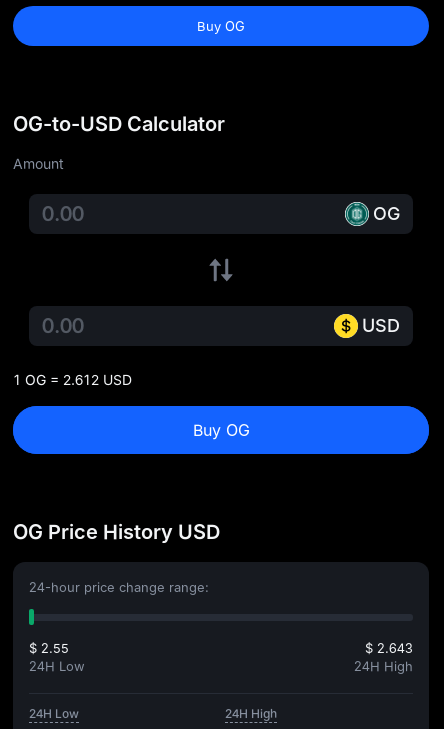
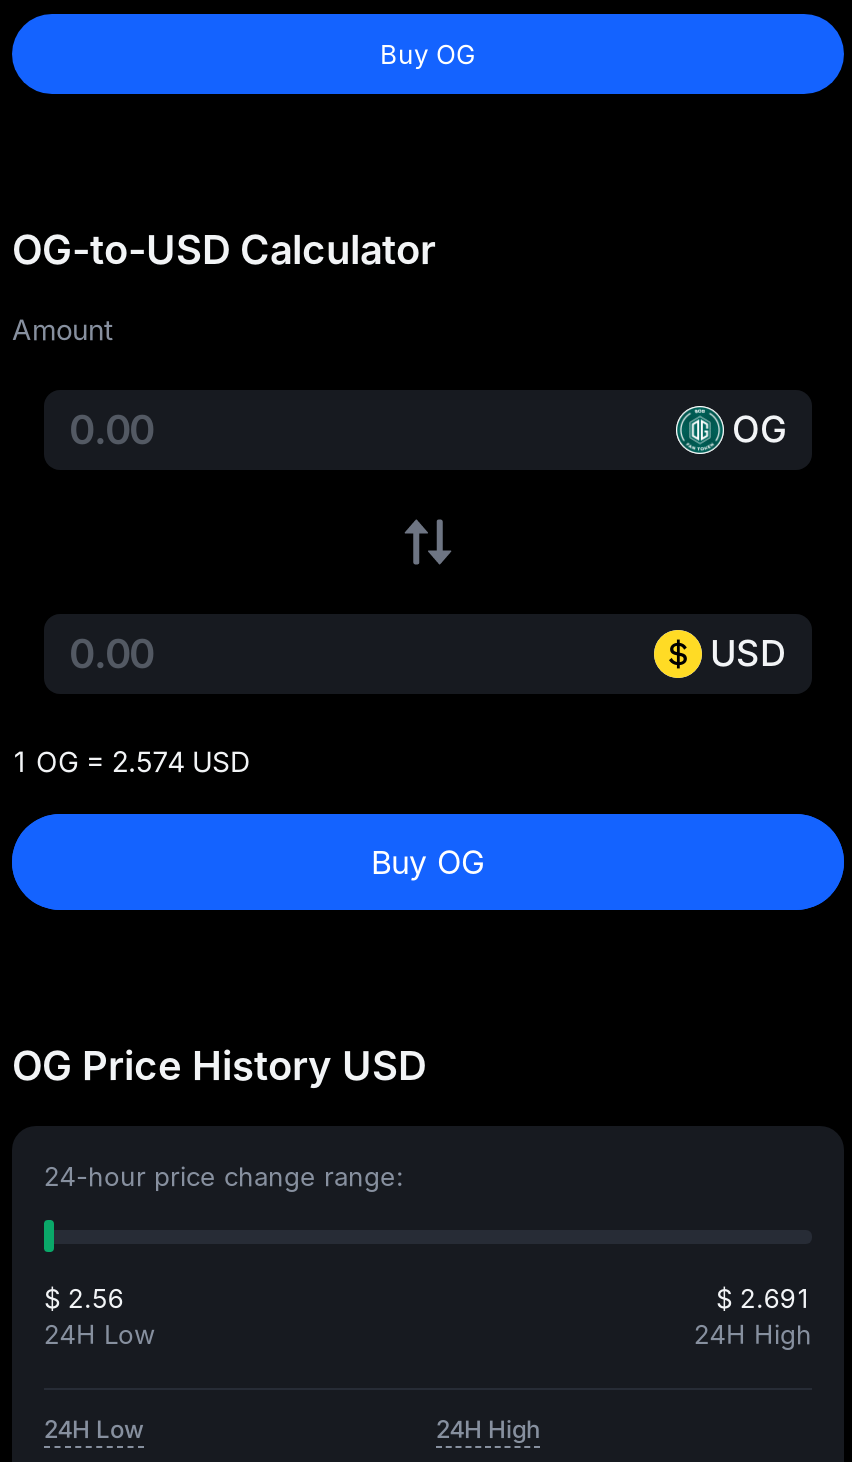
[13,371,132,388] 1 OG = 2.612 USD -> [12,744,250,778] 1 OG = 2.574 USD
[29,640,69,656] $ 2.55 -> [44,1282,124,1314] $ 2.56
[365,640,413,656] $ 2.643 -> [716,1282,812,1314] $ 2.691

